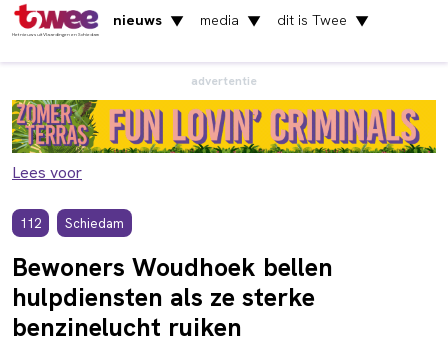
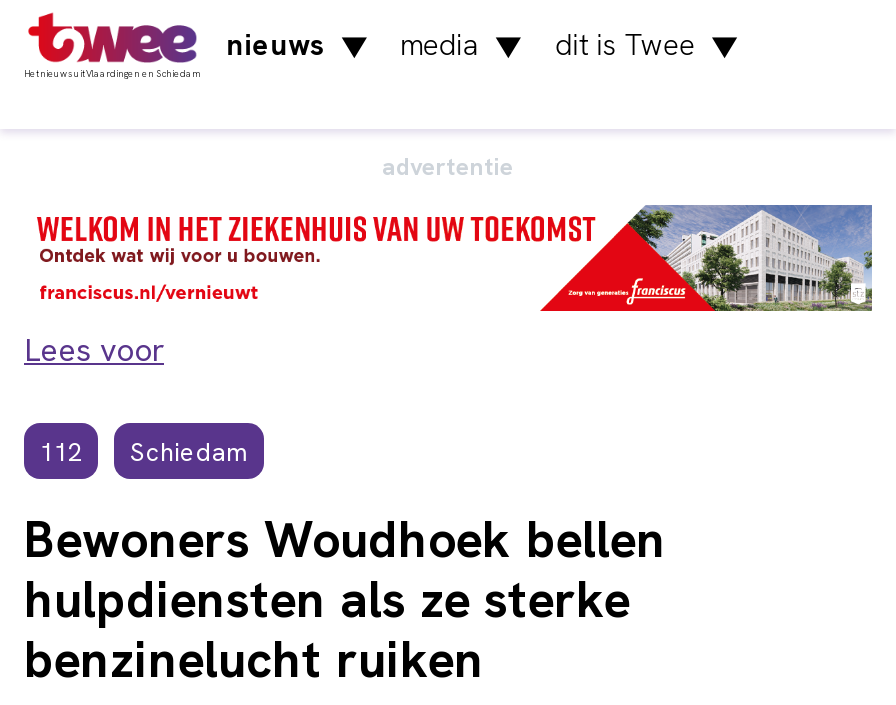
[11,99,437,154] [image] -> [24,203,874,313] [image]

